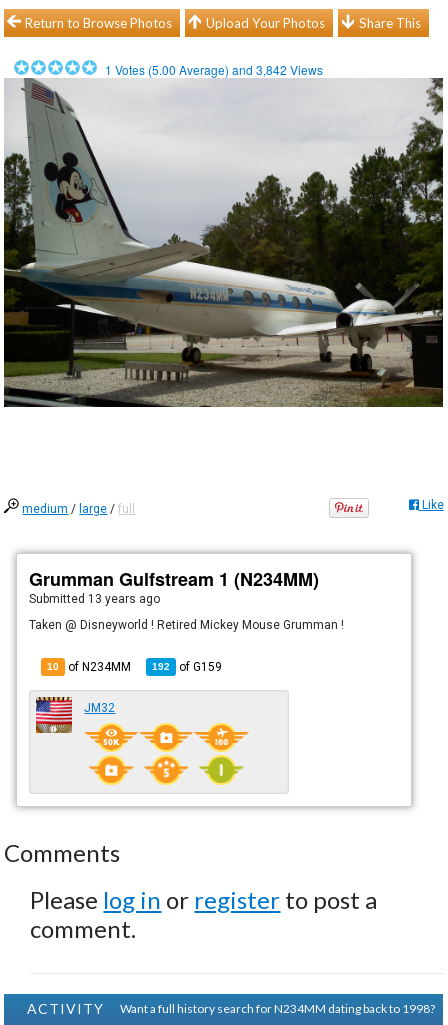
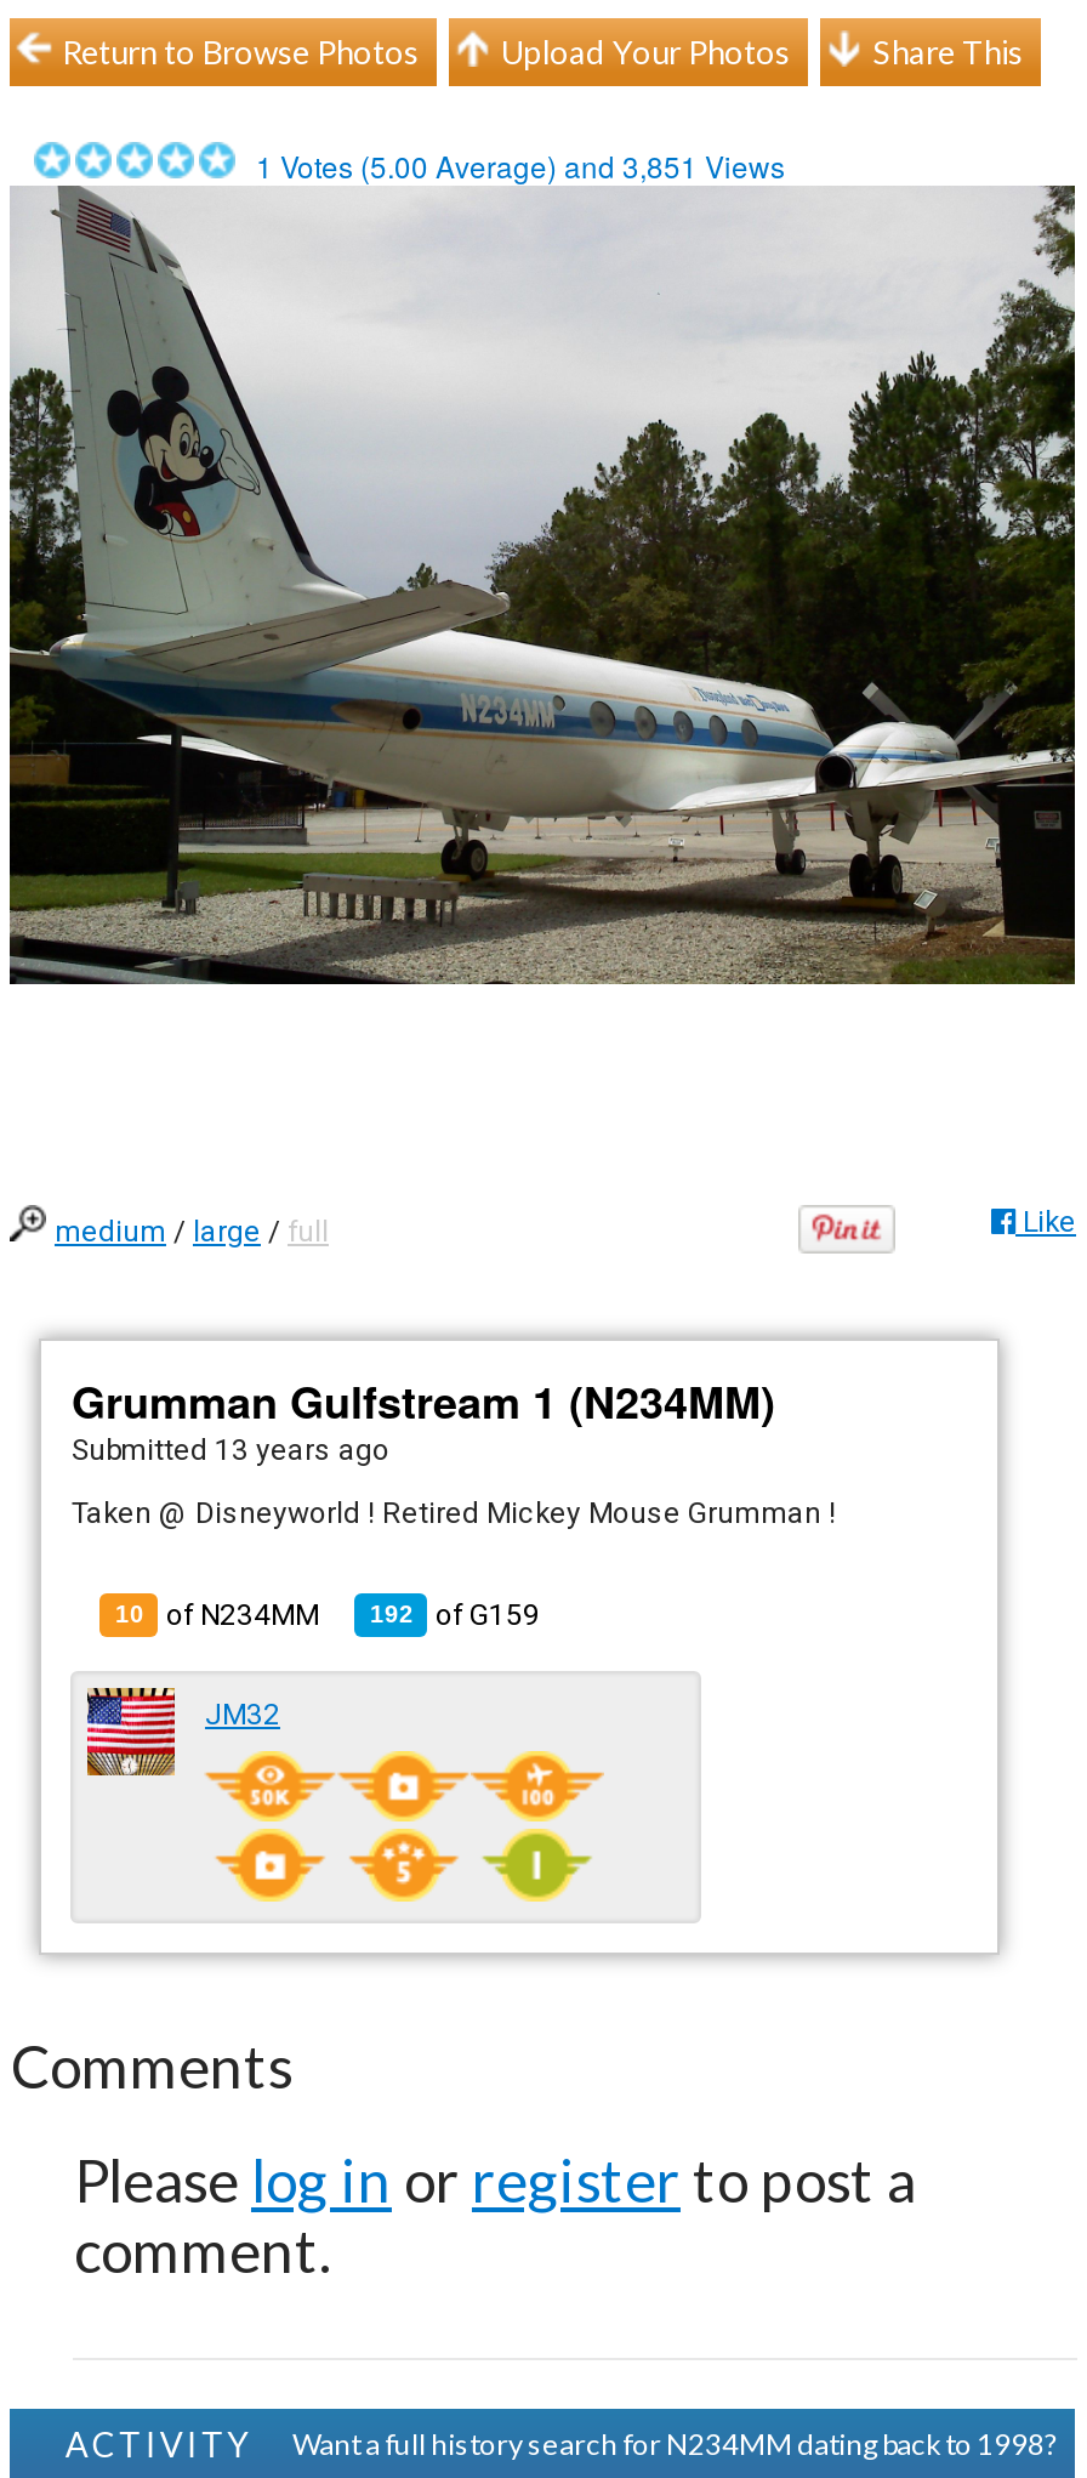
[105,61,329,78] 1 Votes (5.00 Average) and 3,842 Views -> [256,144,799,185] 1 Votes (5.00 Average) and 3,851 Views

